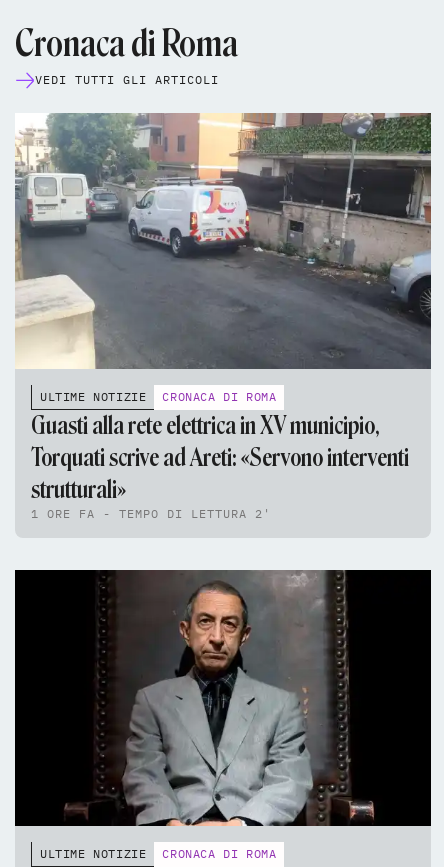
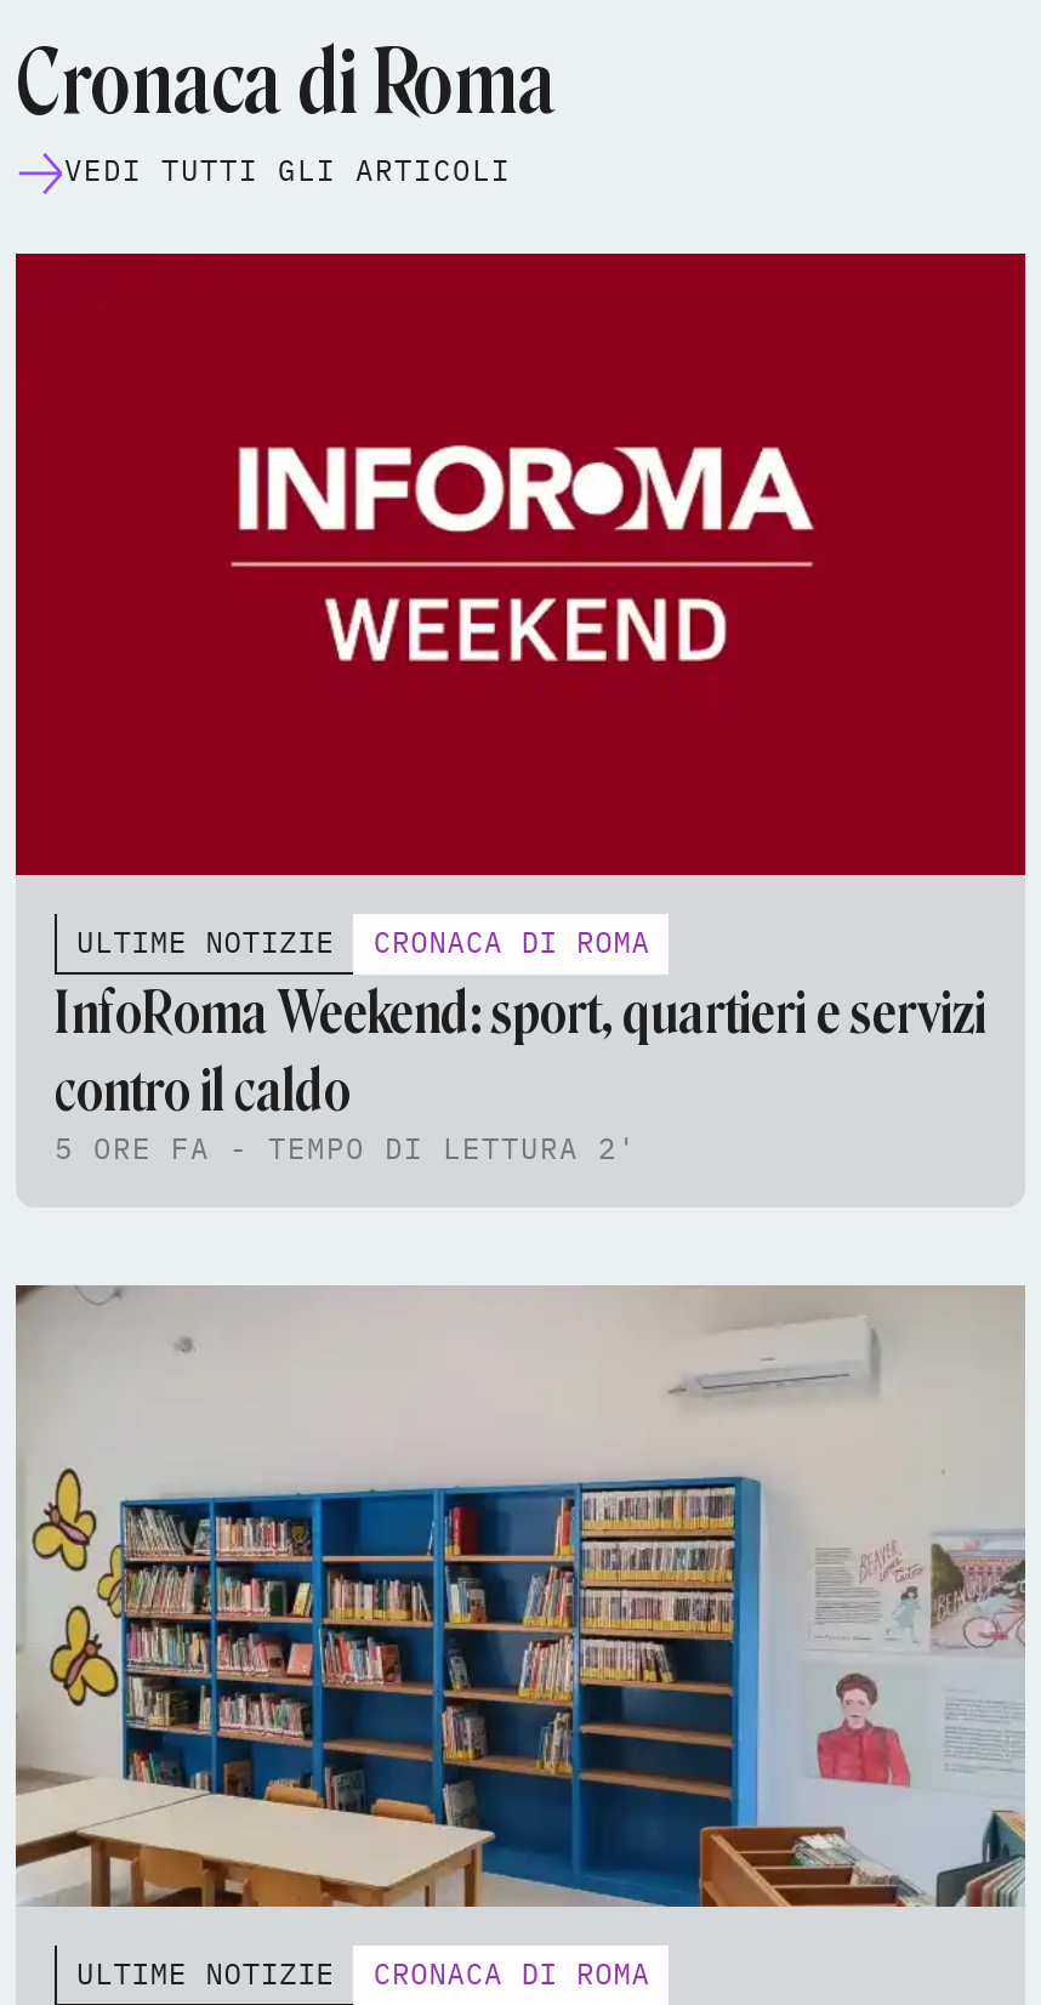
[14,112,432,370] [image] -> [13,250,1028,879] [image]
[31,411,409,521] Guasti alla rete elettrica in XV municipio, | Torquati scrive ad Areti: «Servono interventi | strutturali» | 1 ORE FA - TEMPO DI LETTURA 2' -> [55,976,986,1165] InfoRoma Weekend: sport, quartieri e servizi | contro il caldo | 5 ORE FA - TEMPO DI LETTURA 2'
[14,569,432,827] [image] -> [13,1284,1028,1908] [image]

